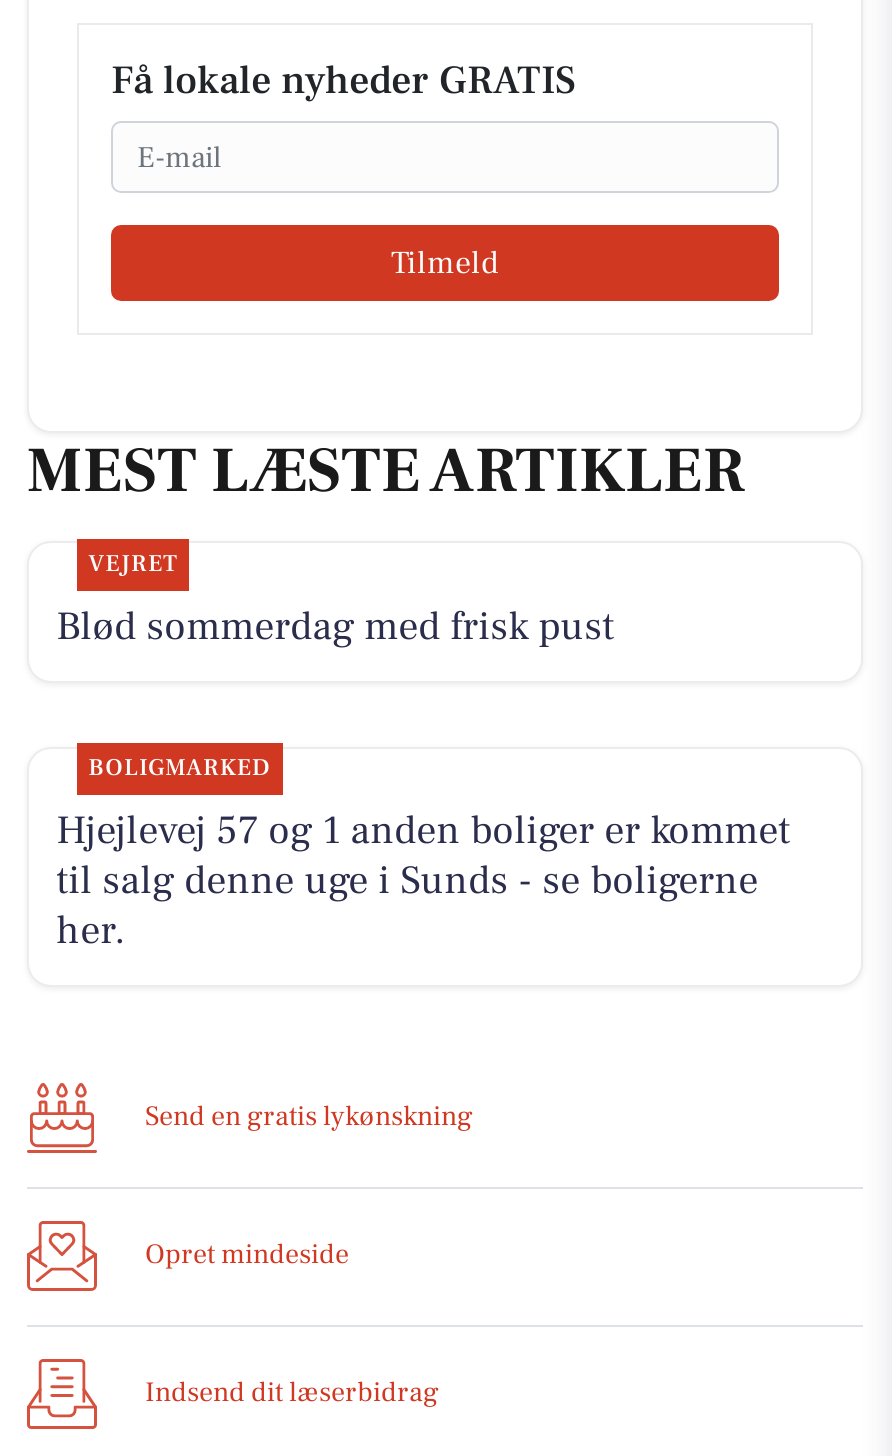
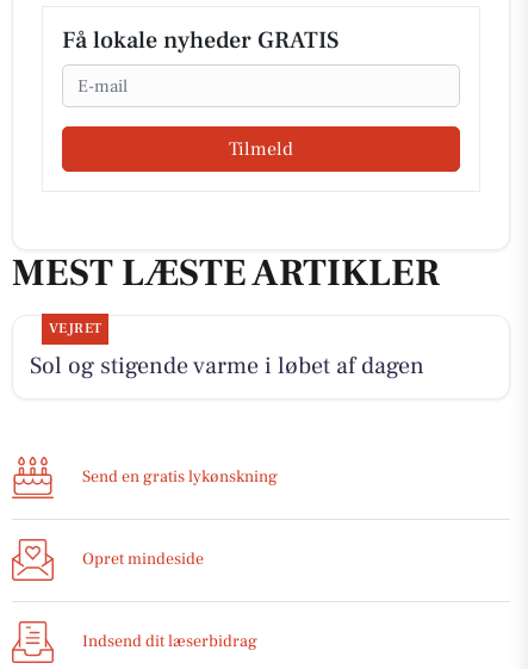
[56,601,790,957] Blød sommerdag med frisk pust | BOLIGMARKED | Hjejlevej 57 og 1 anden boliger er kommet | til salg denne uge i Sunds - se boligerne | her. -> [29,350,424,381] Sol og stigende varme i løbet af dagen

